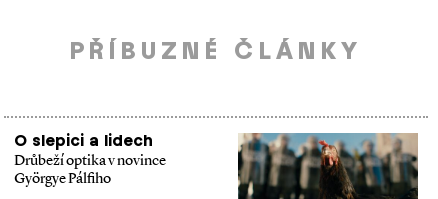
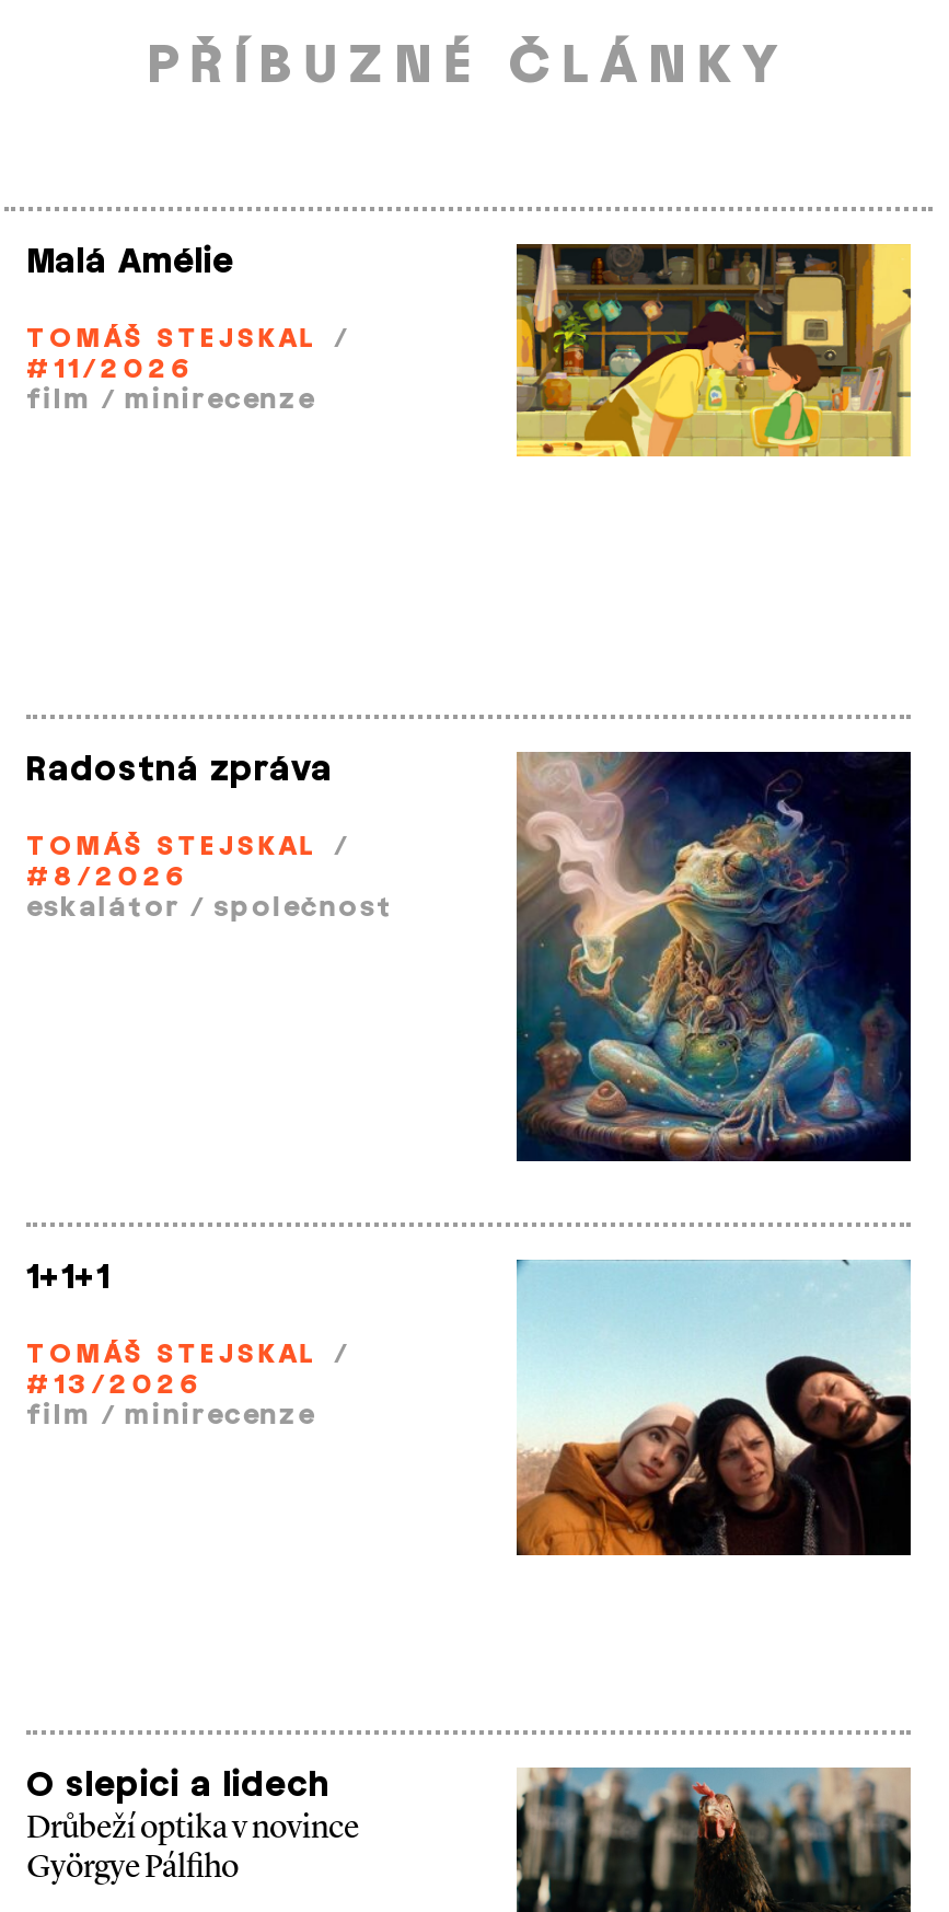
none -> [26,241,349,417] Malá Amélie | TOMÁŠ STEJSKAL / | #11/2026 | film / minirecenze
none -> [26,749,393,924] Radostná zpráva | TOMÁŠ STEJSKAL / | #8/2026 | eskalátor / společnost
none -> [26,1257,349,1432] 1+1+1 | TOMÁŠ STEJSKAL / | #13/2026 | film / minirecenze
none -> [514,242,913,459] [image]
none -> [514,750,911,1163] [image]
none -> [514,1258,911,1557] [image]

